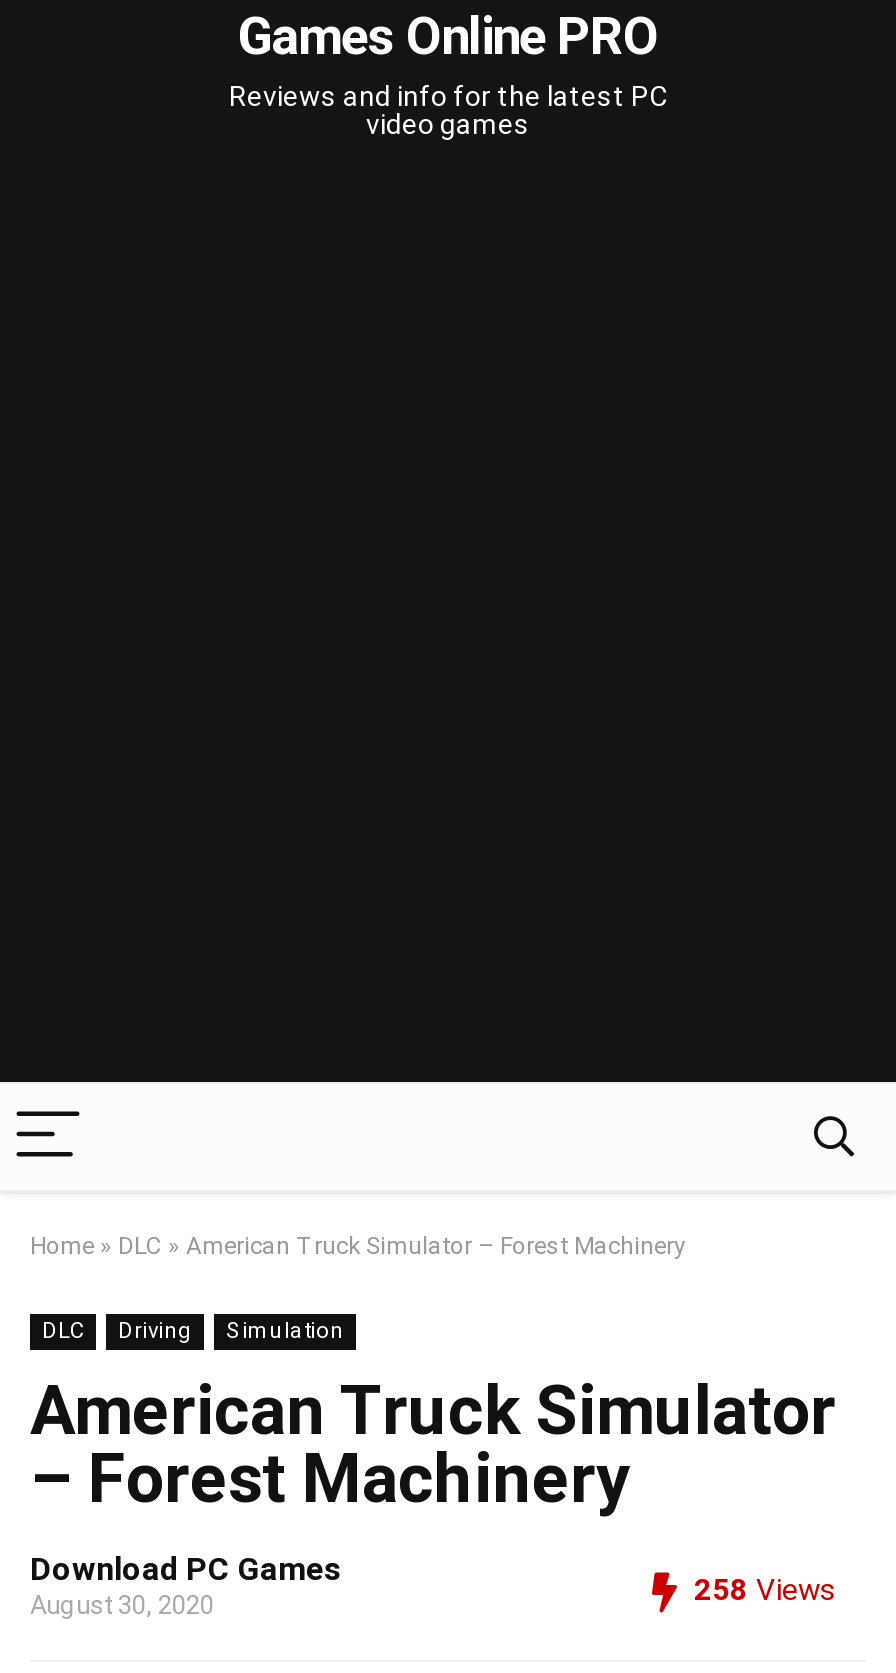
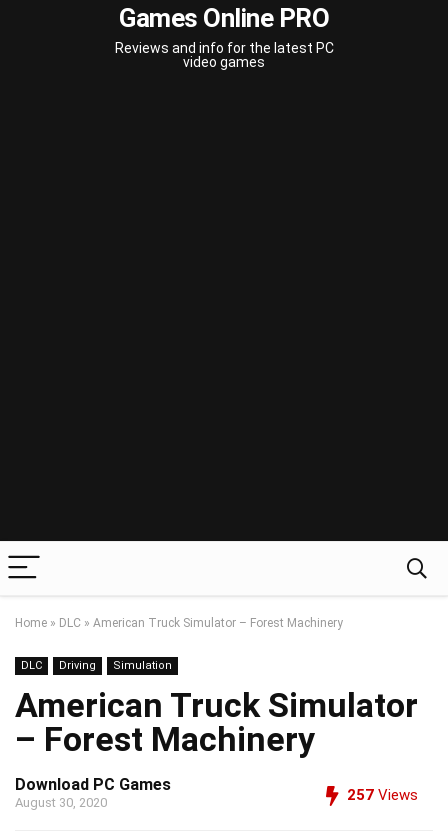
[694,1572,836,1608] 258 Views -> [347,786,418,804] 257 Views

